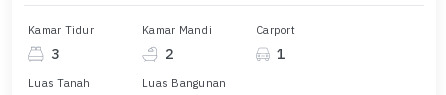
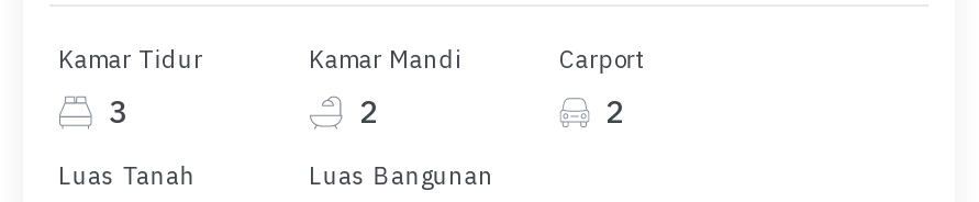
[277,45,285,63] 1 -> [605,92,623,132] 2

